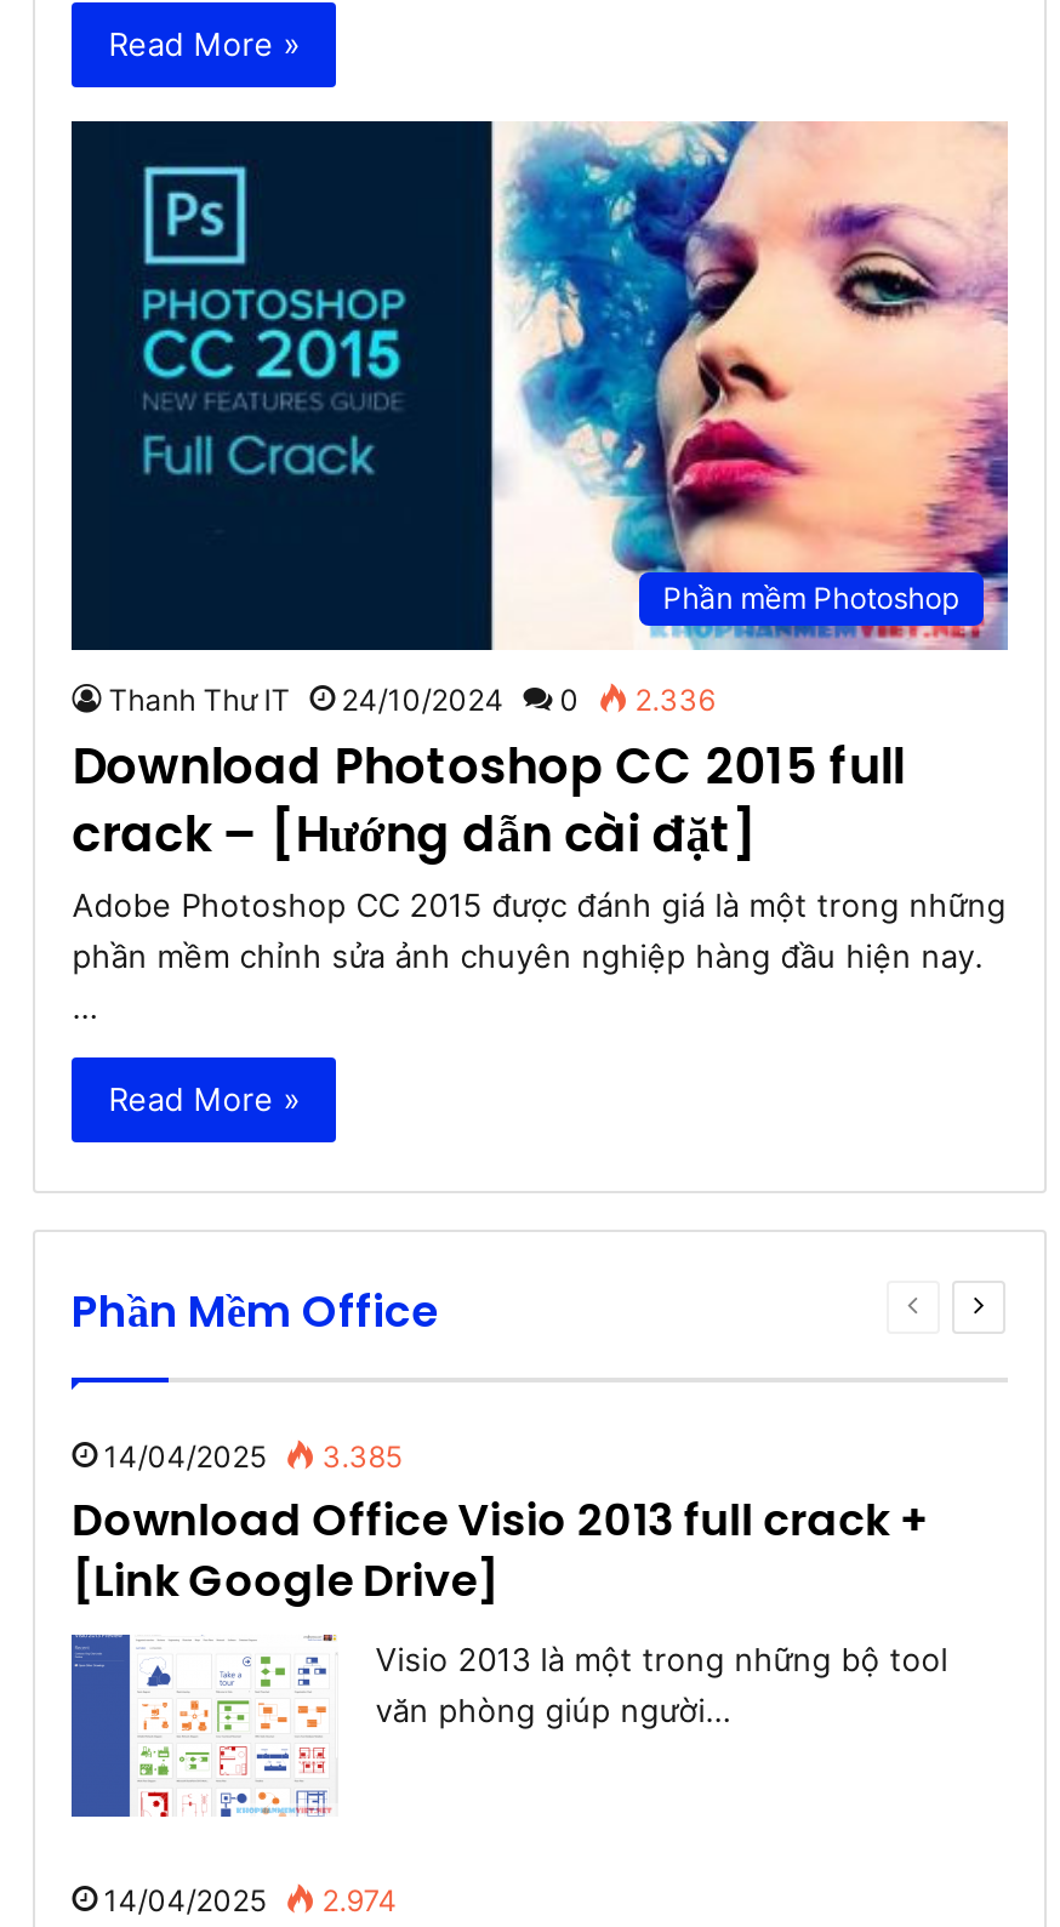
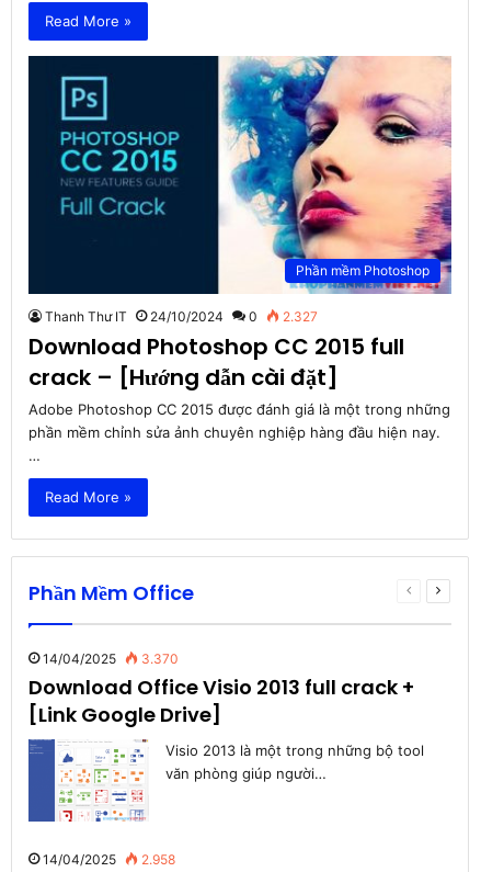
[109,681,715,717] Thanh Thư IT 24/10/2024 0 2.336 -> [45,309,318,325] Thanh Thư IT 24/10/2024 0 2.327
[104,1438,402,1474] 14/04/2025 3.385 -> [43,651,179,667] 14/04/2025 3.370
[104,1882,397,1918] 14/04/2025 2.974 -> [43,851,176,868] 14/04/2025 2.958

